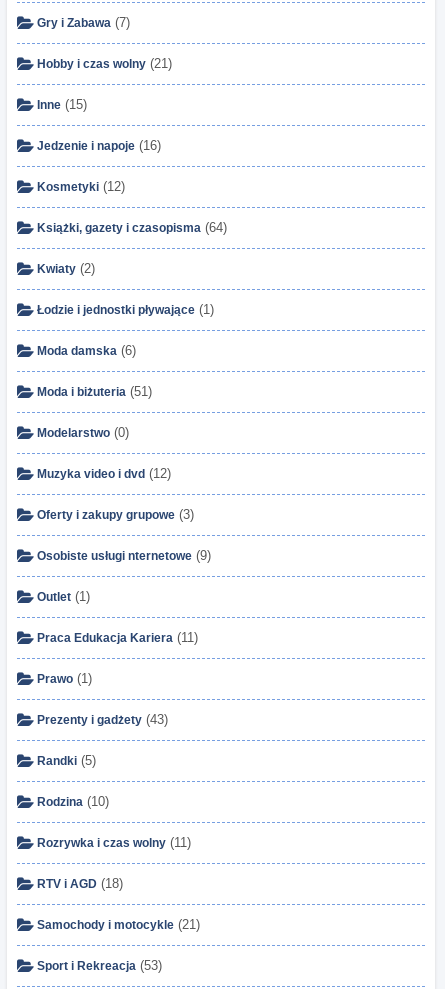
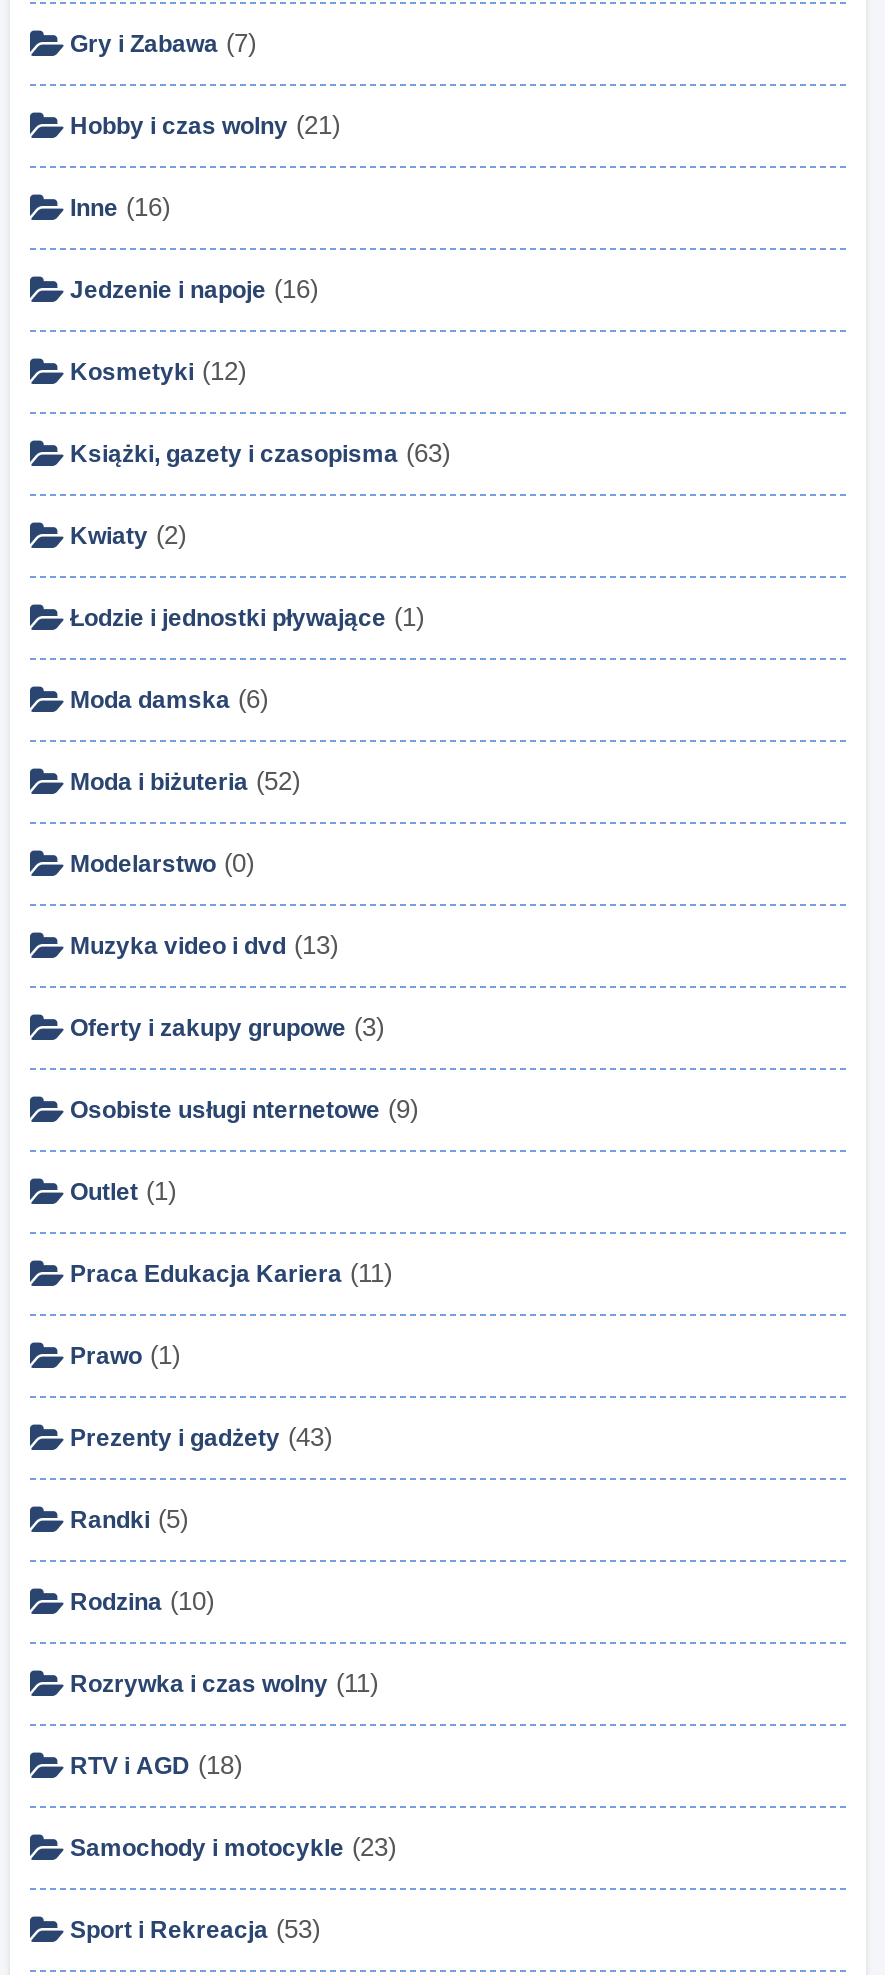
[37,97,87,112] Inne (15) -> [70,192,170,222] Inne (16)
[37,220,227,235] Książki, gazety i czasopisma (64) -> [70,438,450,468] Książki, gazety i czasopisma (63)
[37,384,152,399] Moda i biżuteria (51) -> [70,766,300,796] Moda i biżuteria (52)
[37,466,171,481] Muzyka video i dvd (12) -> [70,930,338,960] Muzyka video i dvd (13)
[37,917,200,932] Samochody i motocykle (21) -> [70,1832,396,1862] Samochody i motocykle (23)

